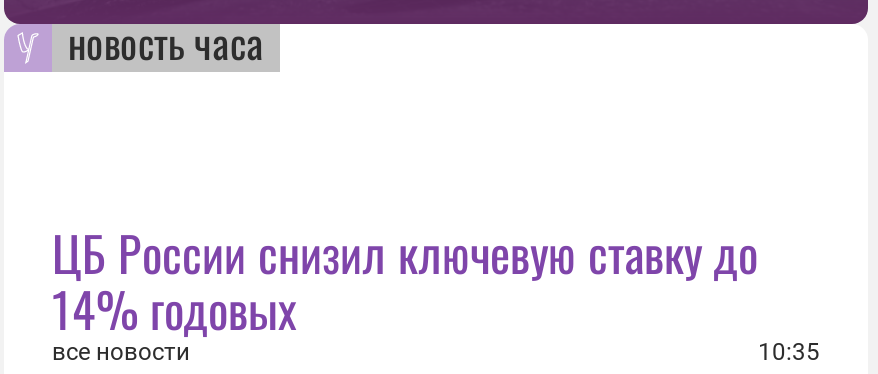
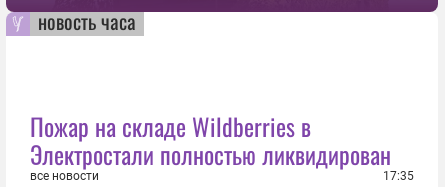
[52,215,758,343] ЦБ России снизил ключевую ставку до | 14% годовых -> [30,108,391,172] Пожар на складе Wildberries в | Электростали полностью ликвидирован
[758,337,820,365] 10:35 -> [383,169,414,183] 17:35

